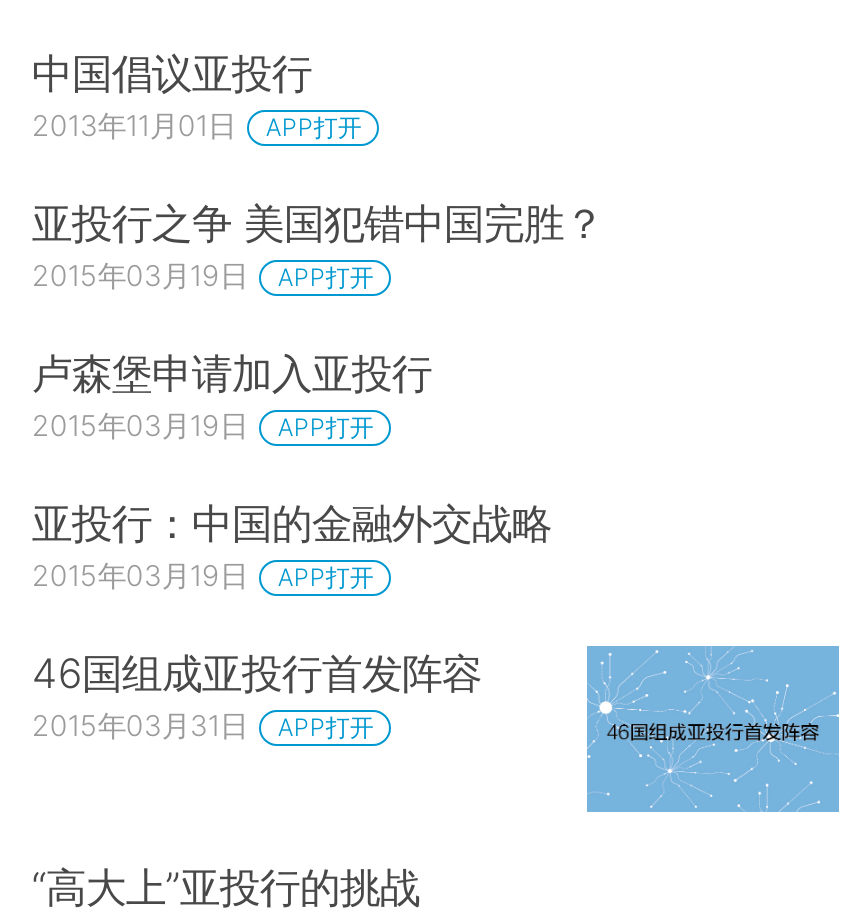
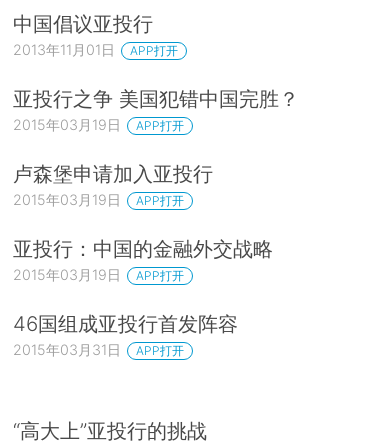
[585,644,841,814] [image] -> none

